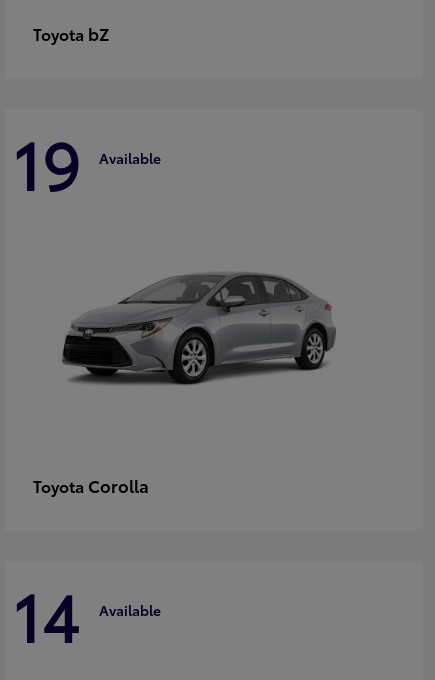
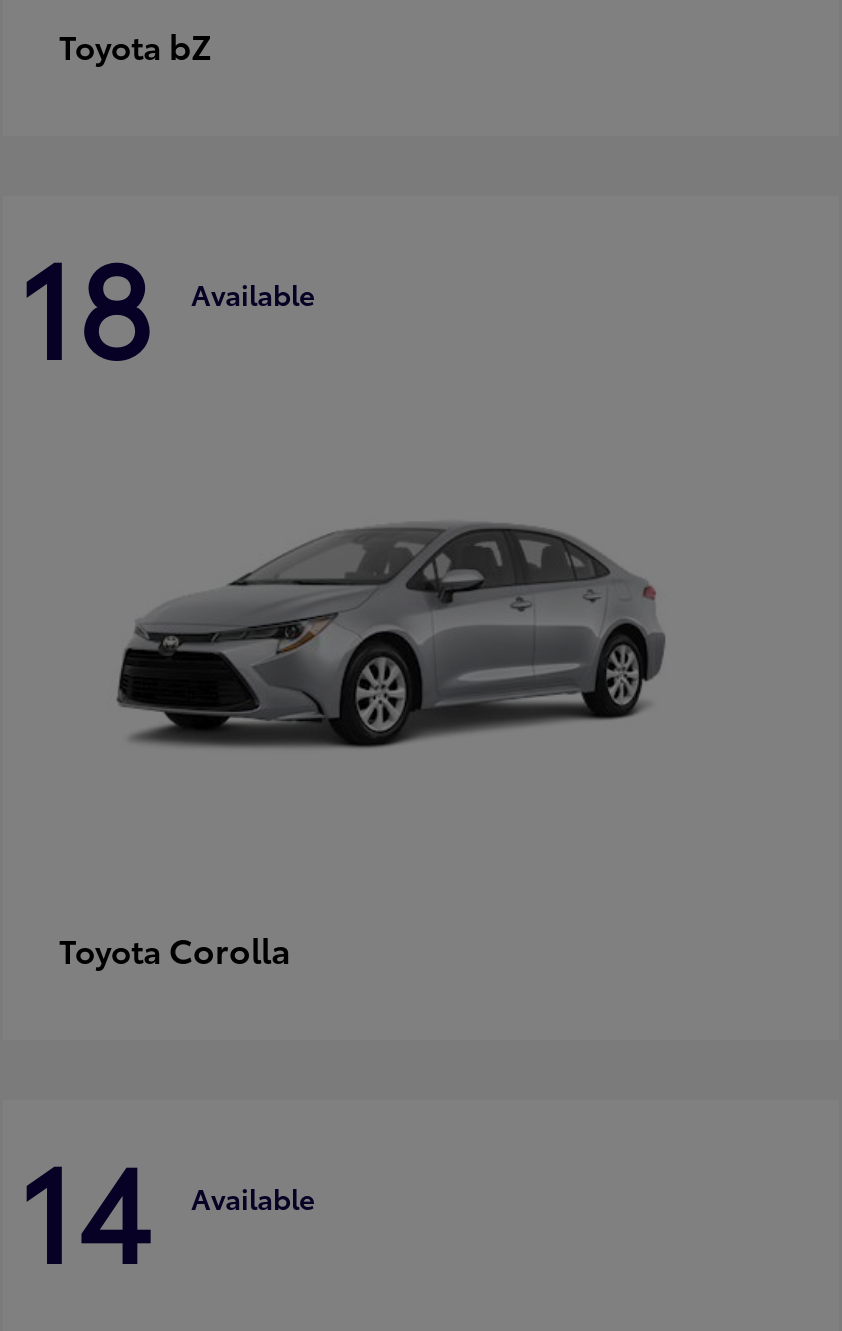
[13,116,161,208] 19 Available -> [19,209,315,393] 18 Available

